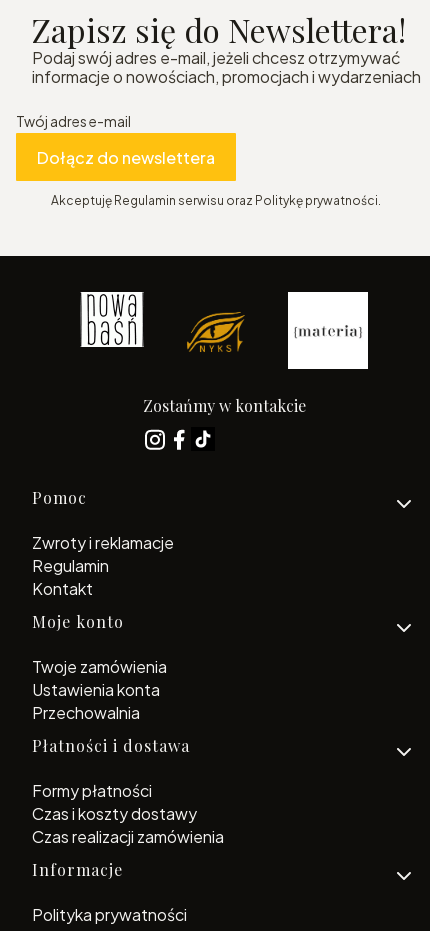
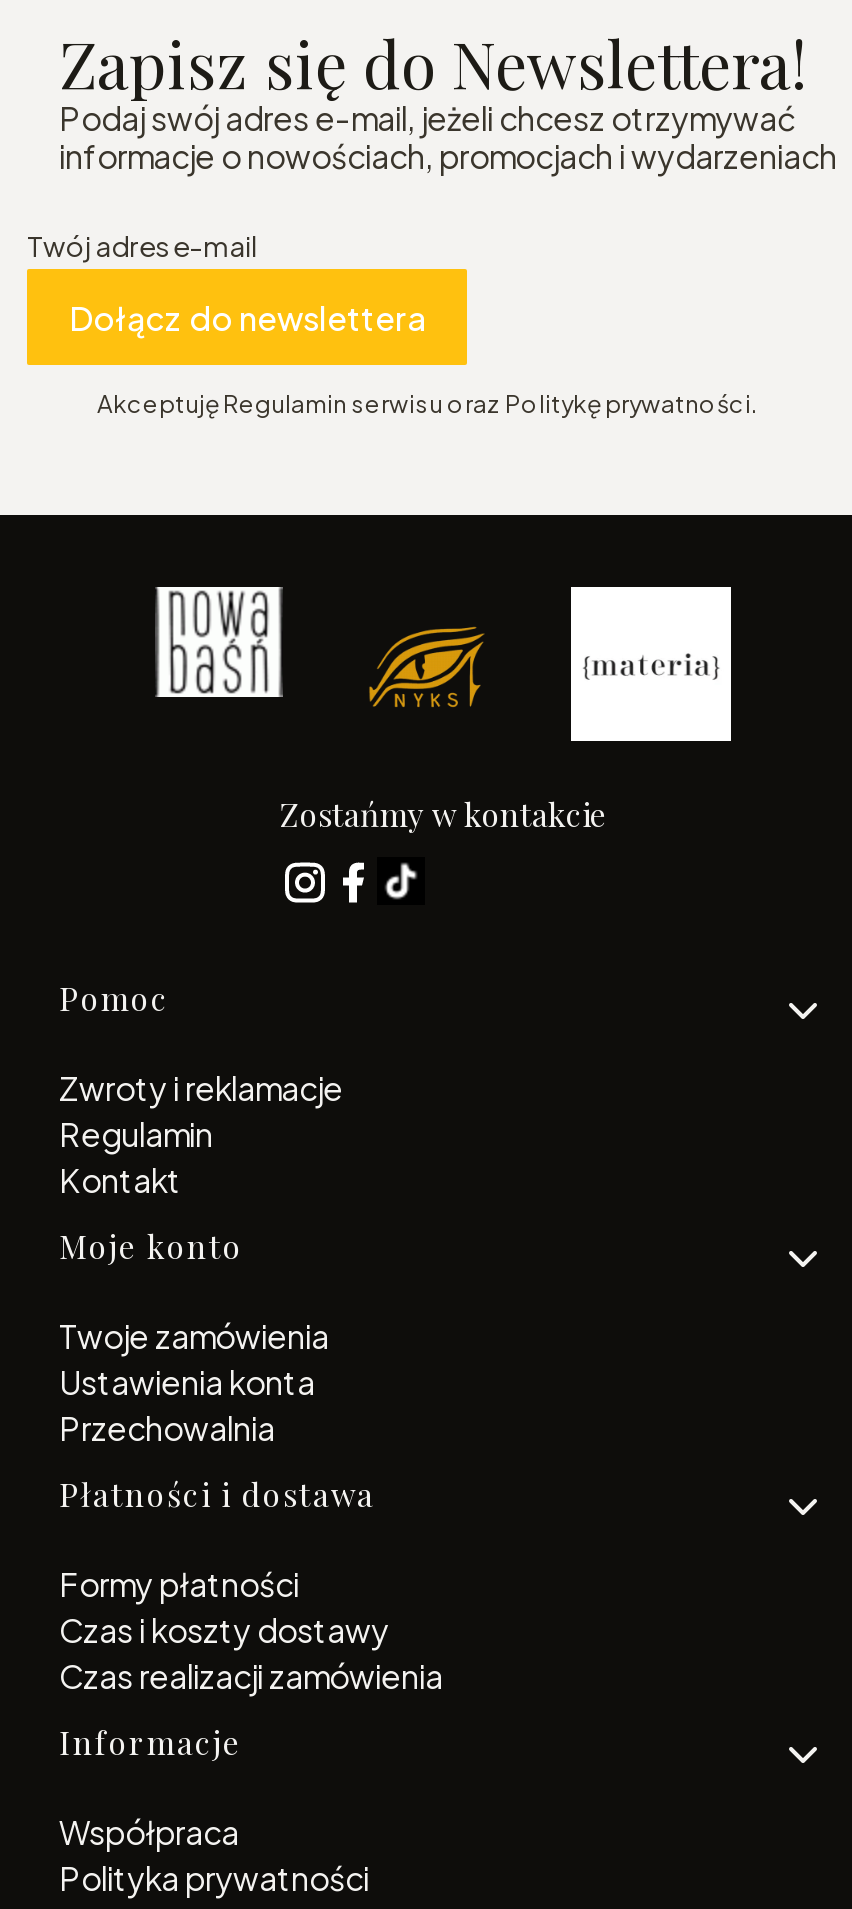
none -> [59,1811,239,1853] Współpraca

